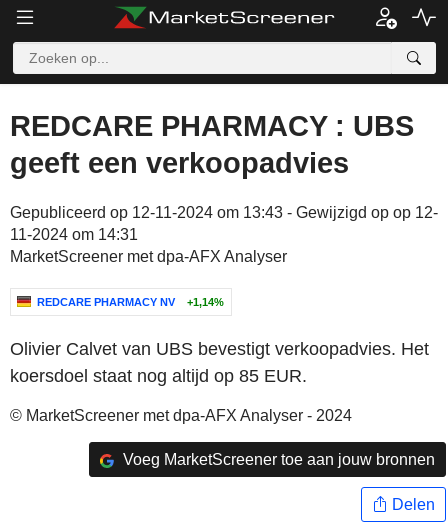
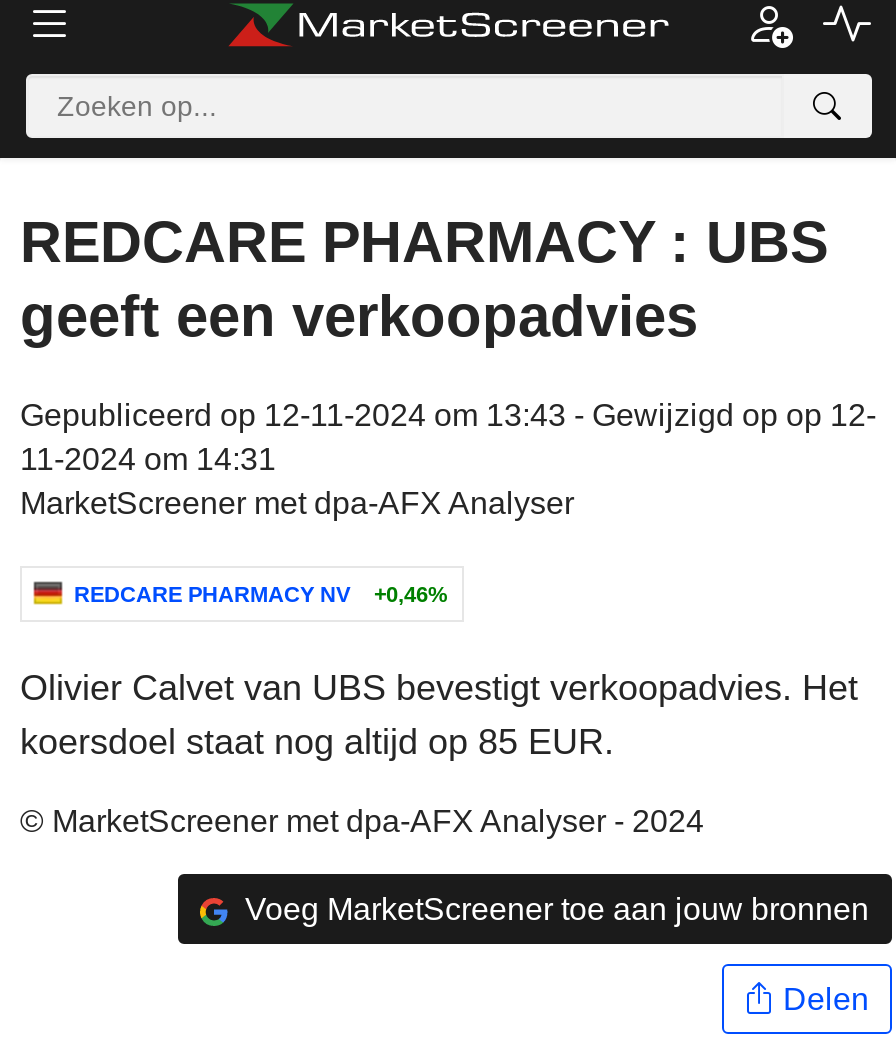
[37,296,224,308] REDCARE PHARMACY NV +1,14% -> [74,582,448,606] REDCARE PHARMACY NV +0,46%

